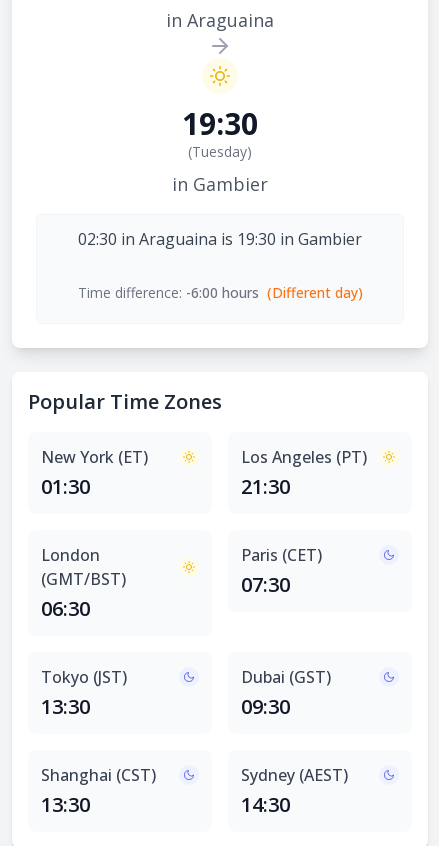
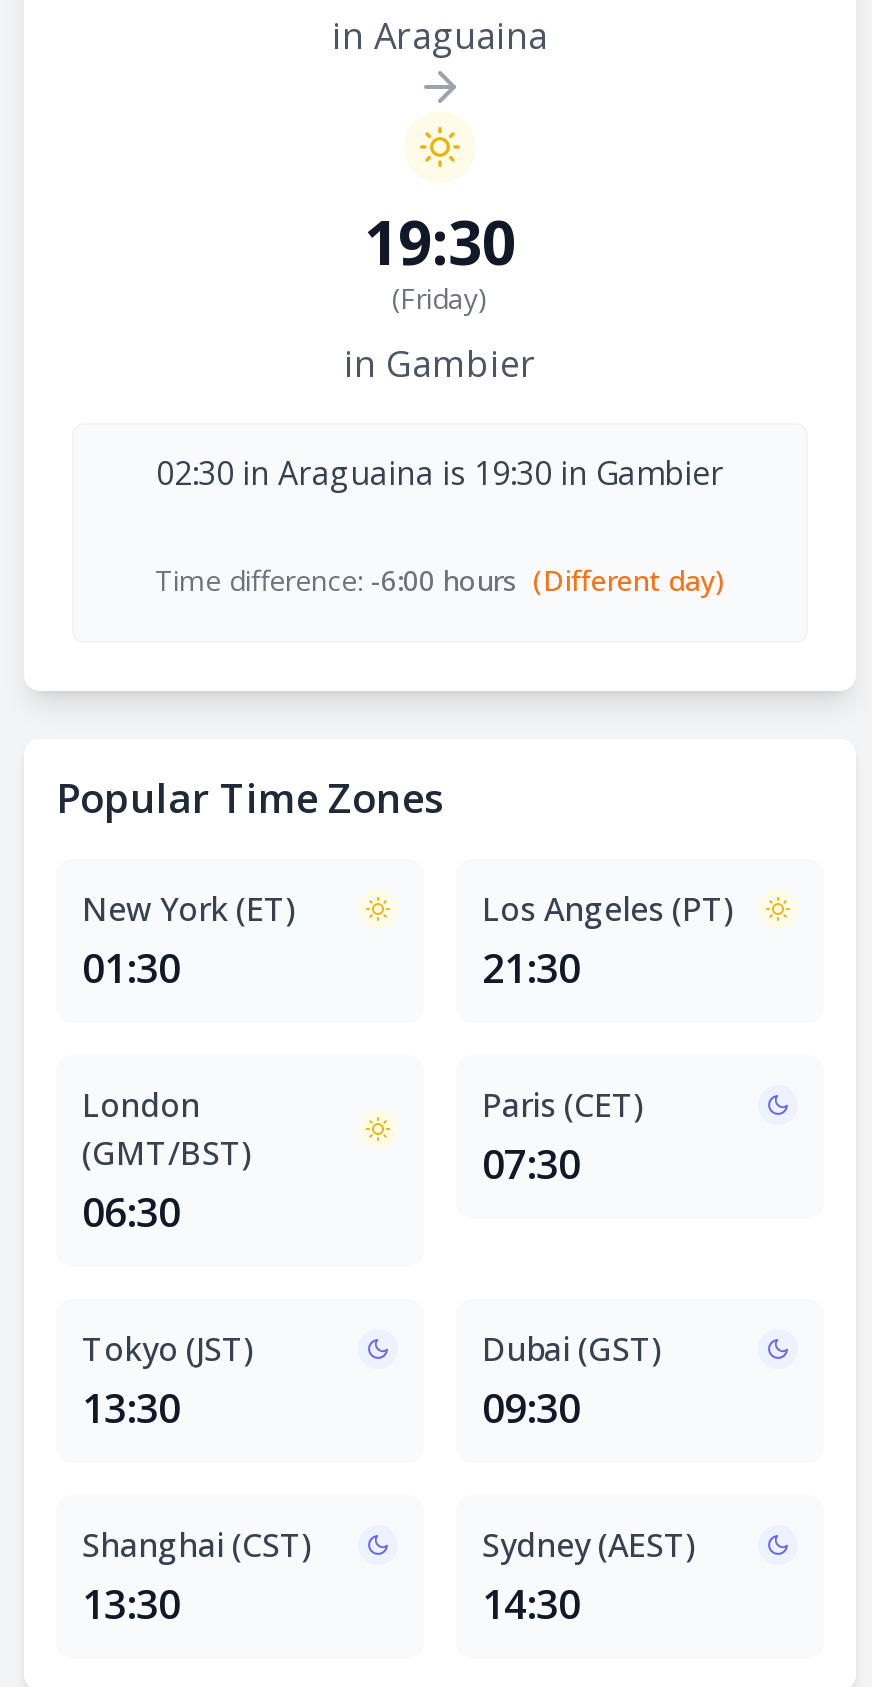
[188,142,252,161] (Tuesday) -> [392,279,488,317] (Friday)

